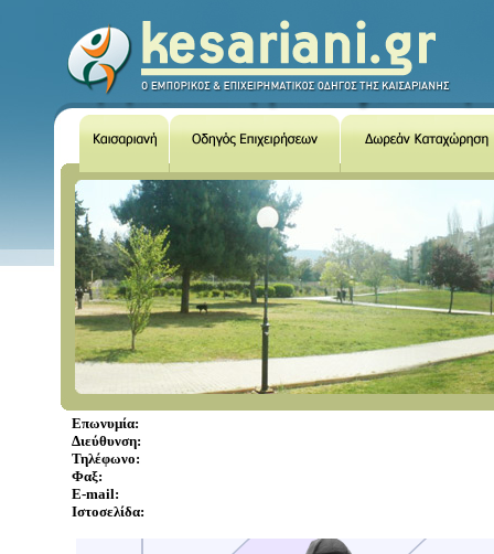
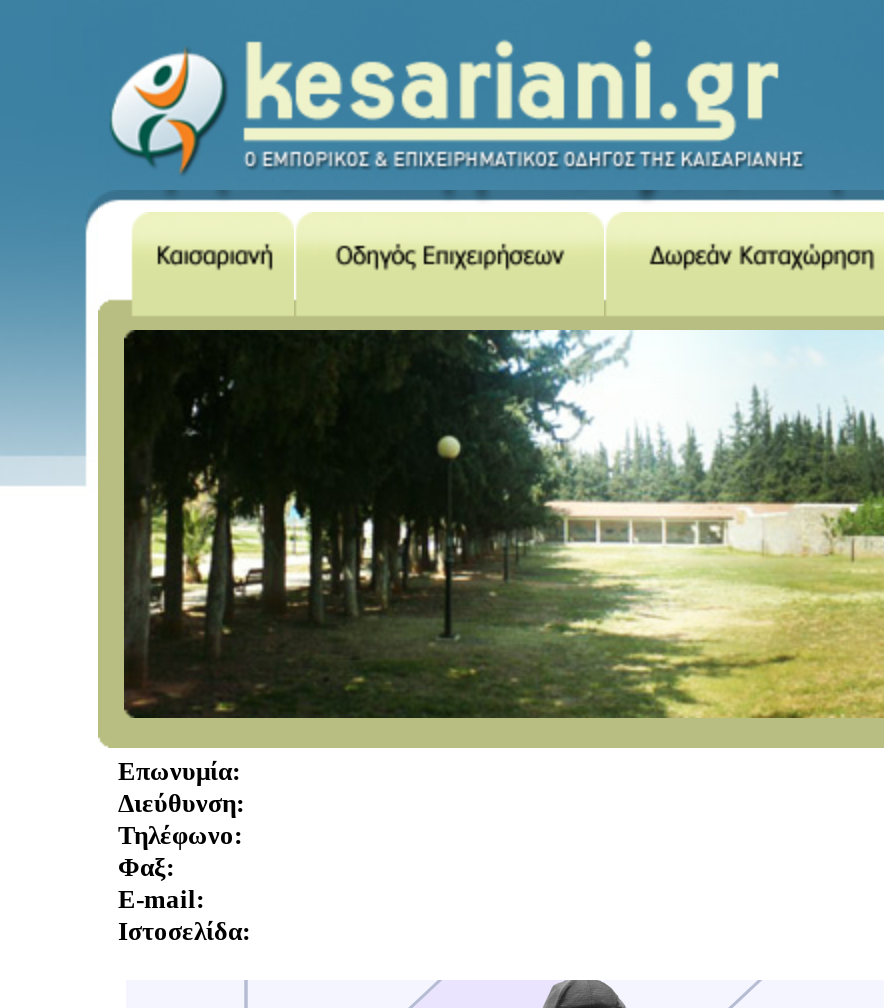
[74,179,491,395] [image] -> [122,328,878,720] [image]

